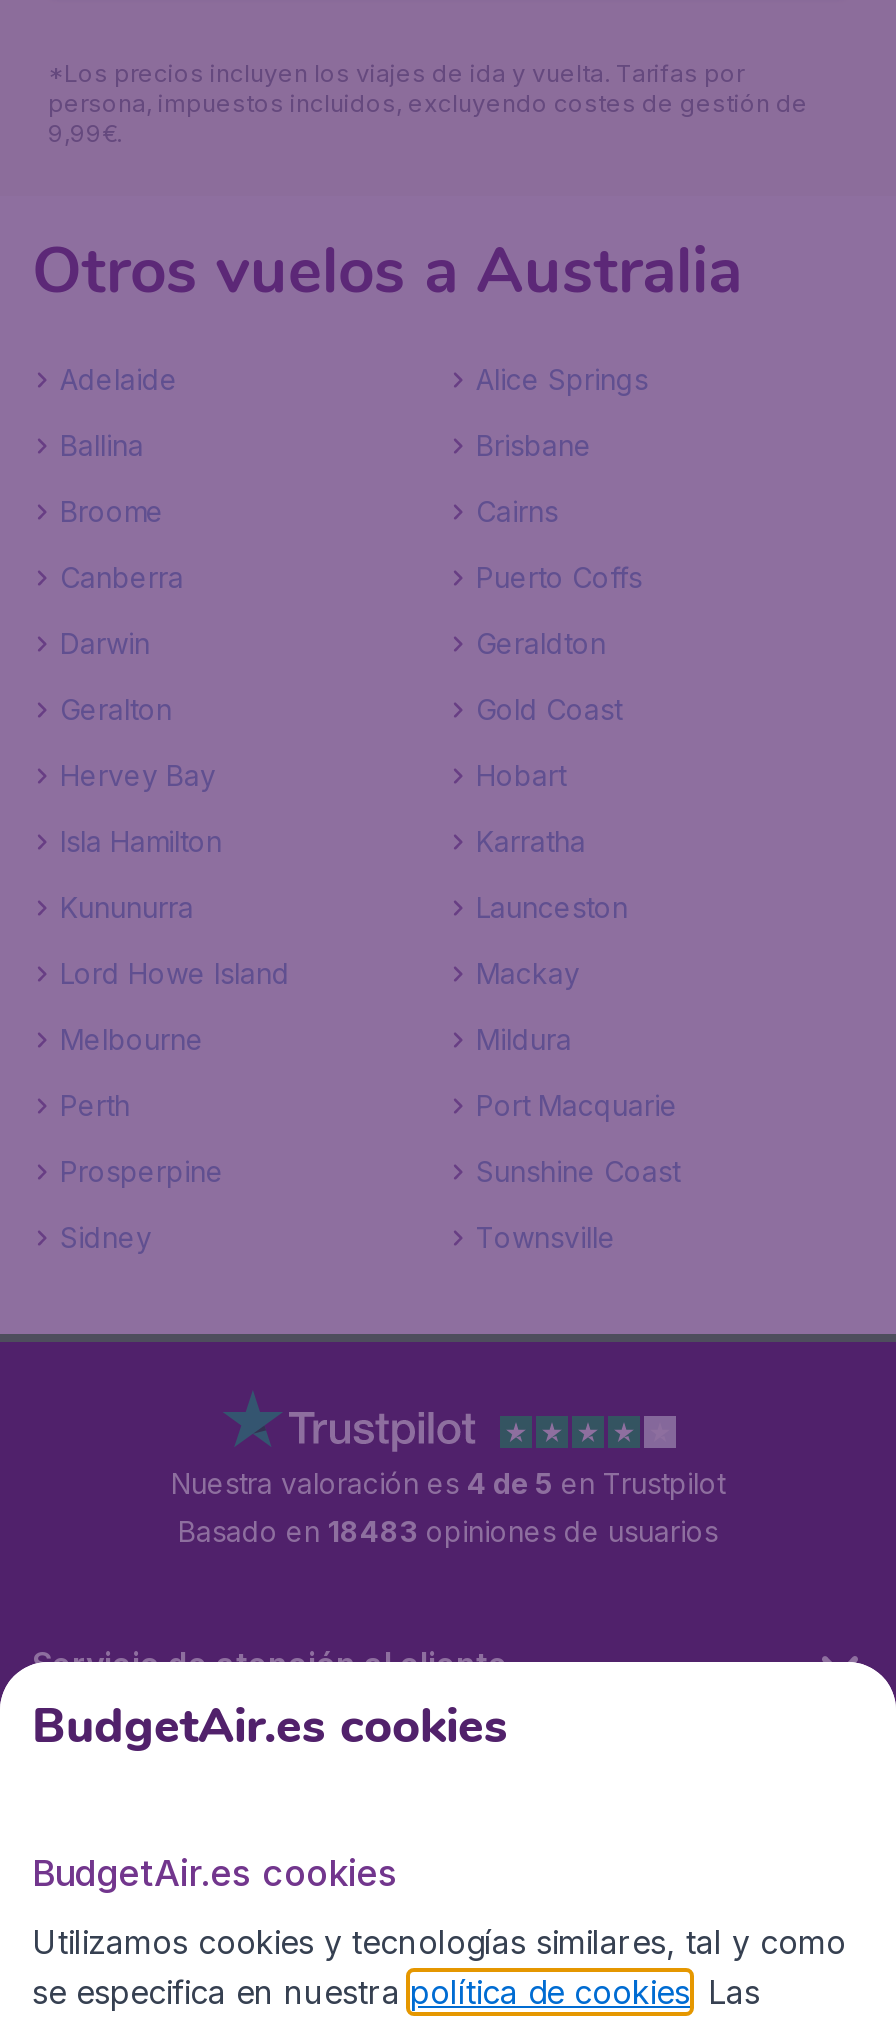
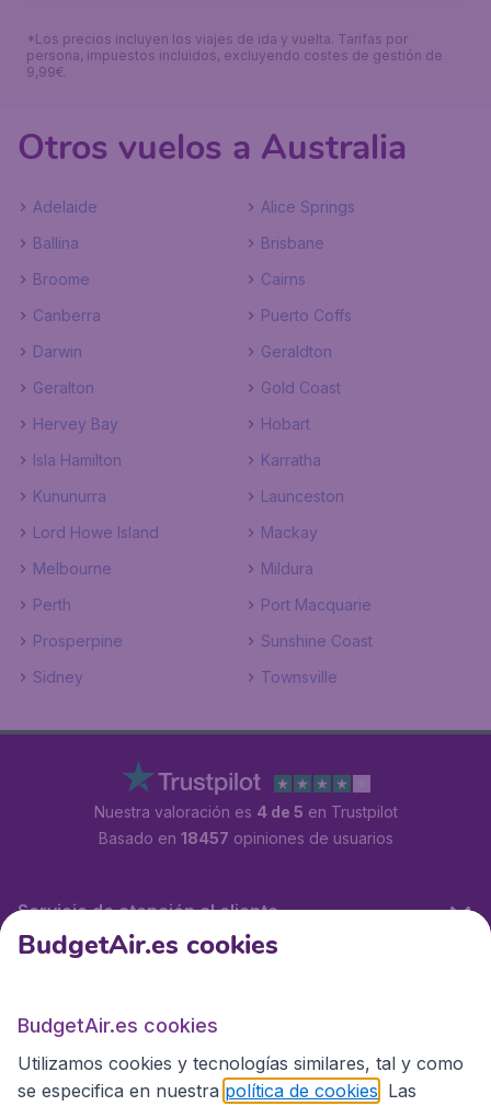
[178,1514,718,1548] Basado en 18483 opiniones de usuarios -> [98,829,393,847] Basado en 18457 opiniones de usuarios

